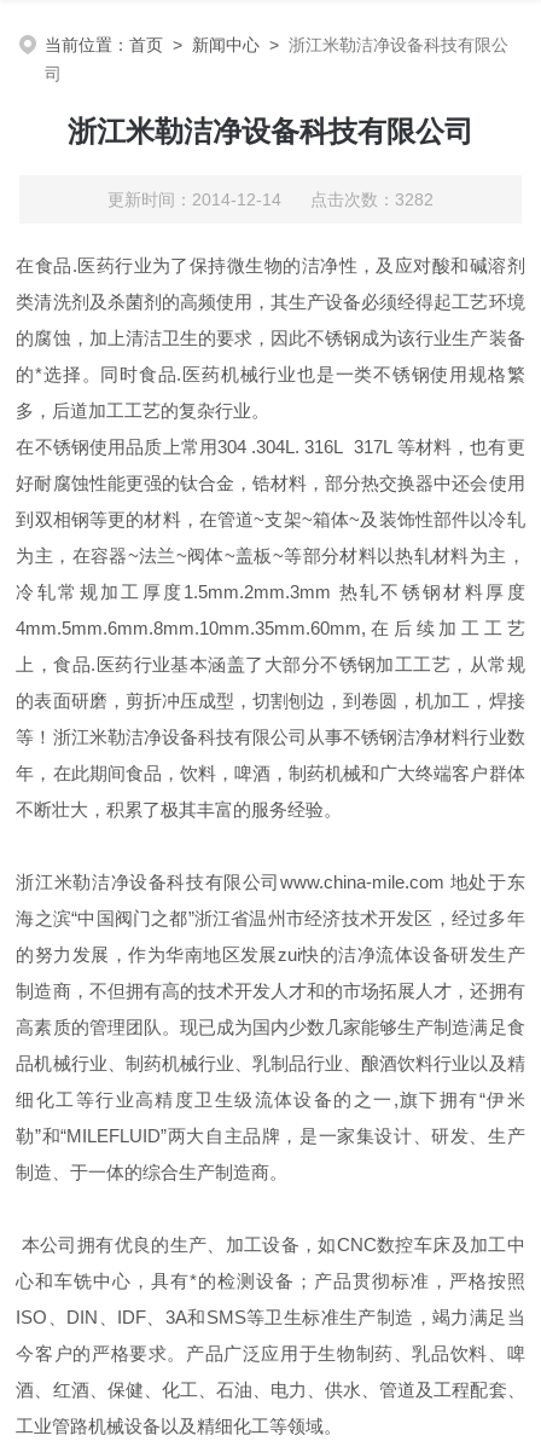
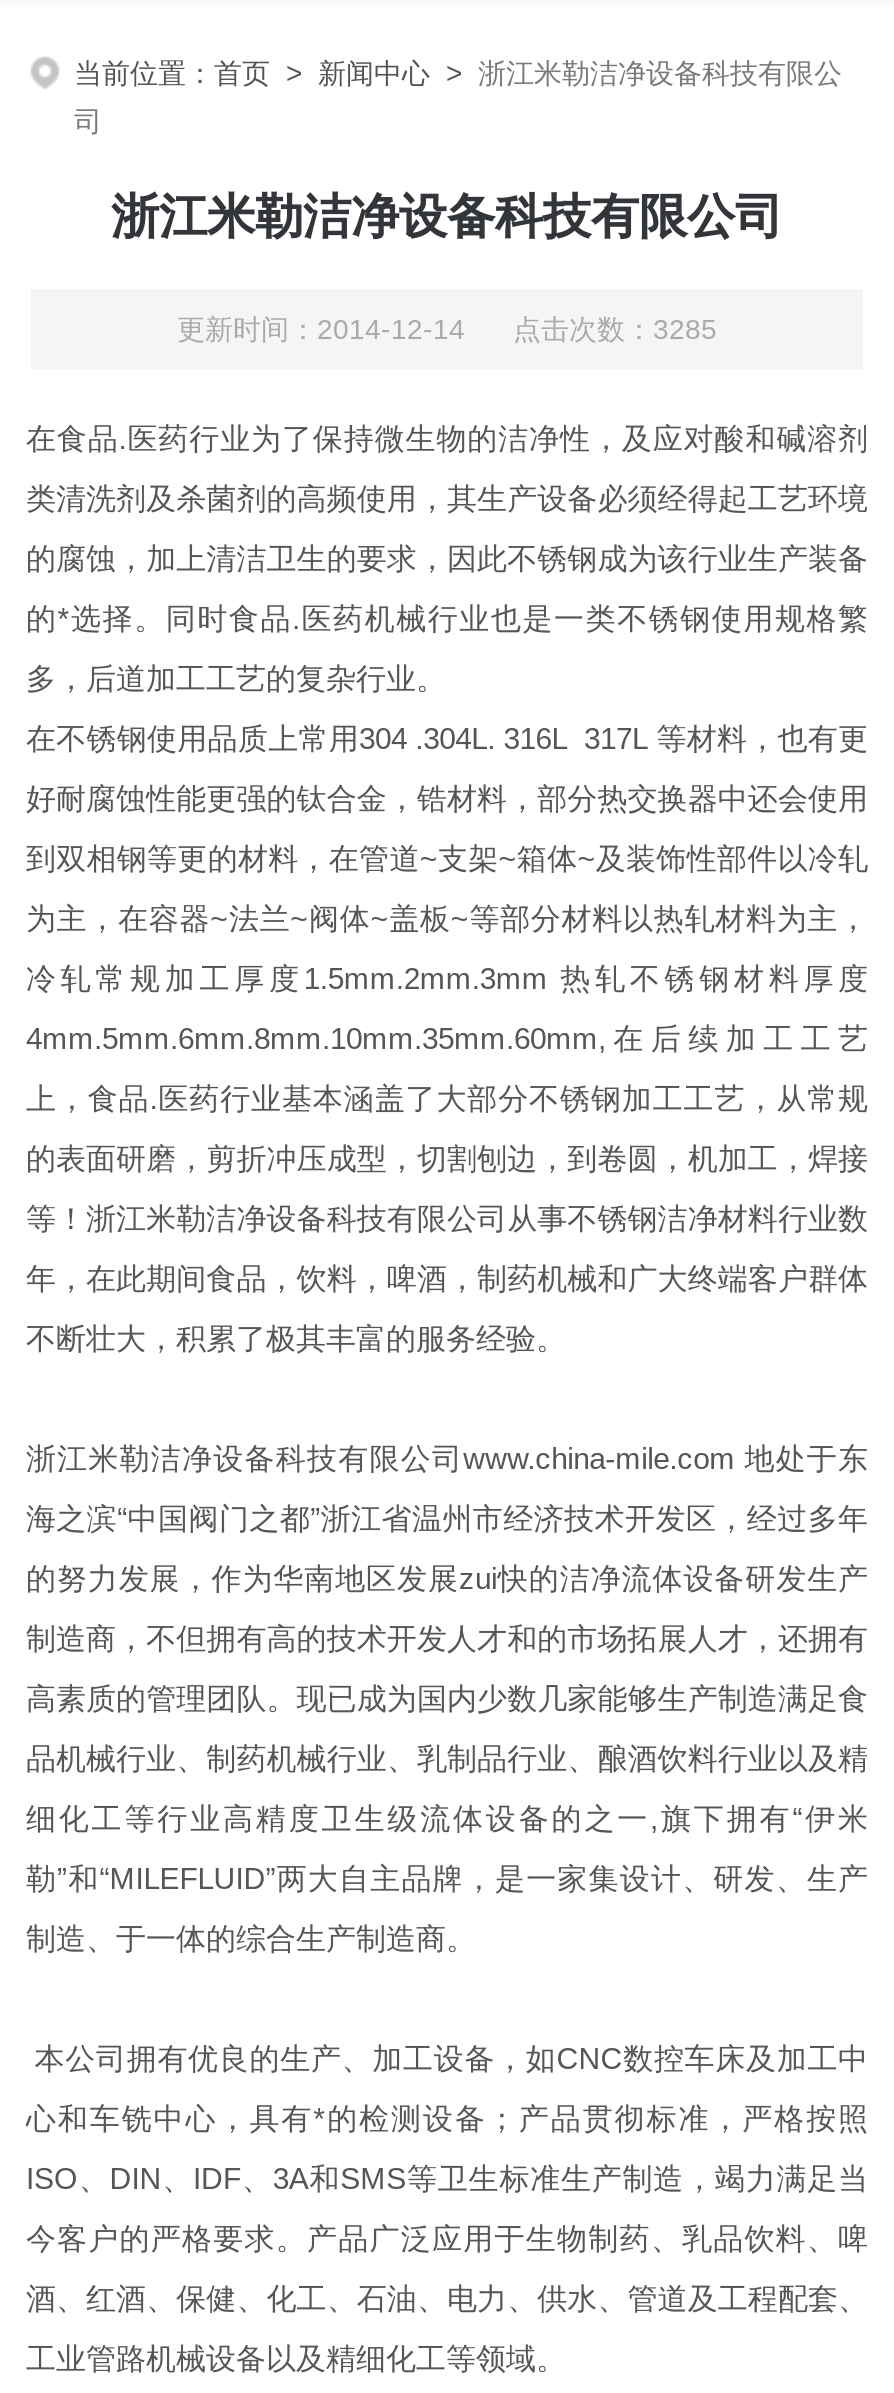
[107,190,434,209] 更新时间：2014-12-14 点击次数：3282 -> [177,313,717,345] 更新时间：2014-12-14 点击次数：3285

